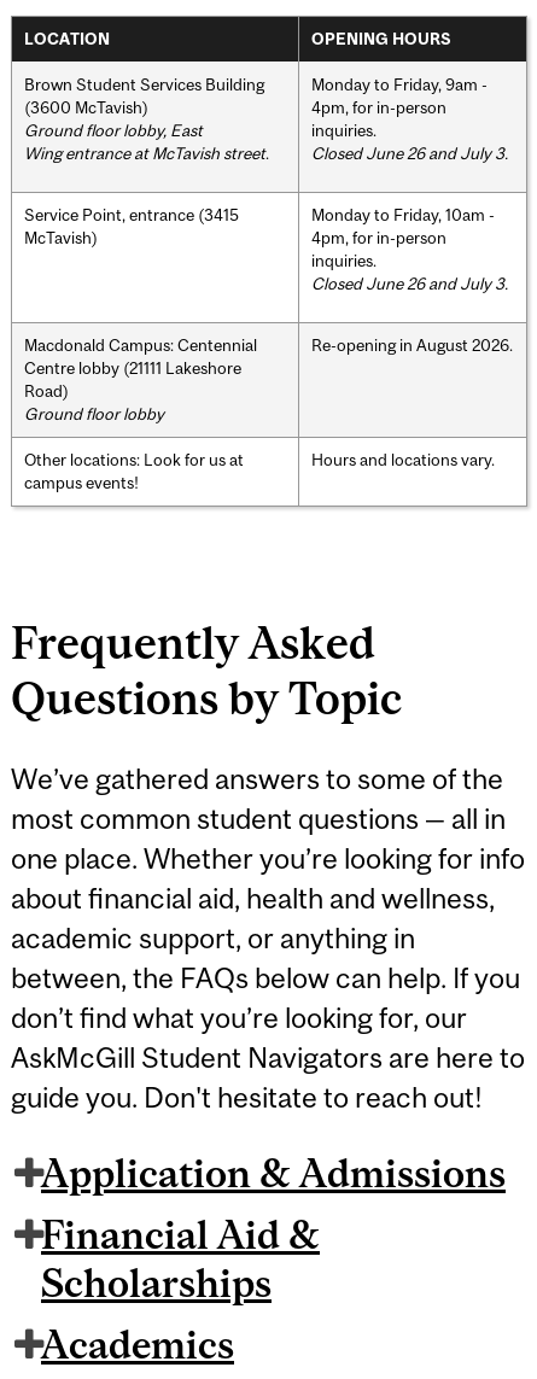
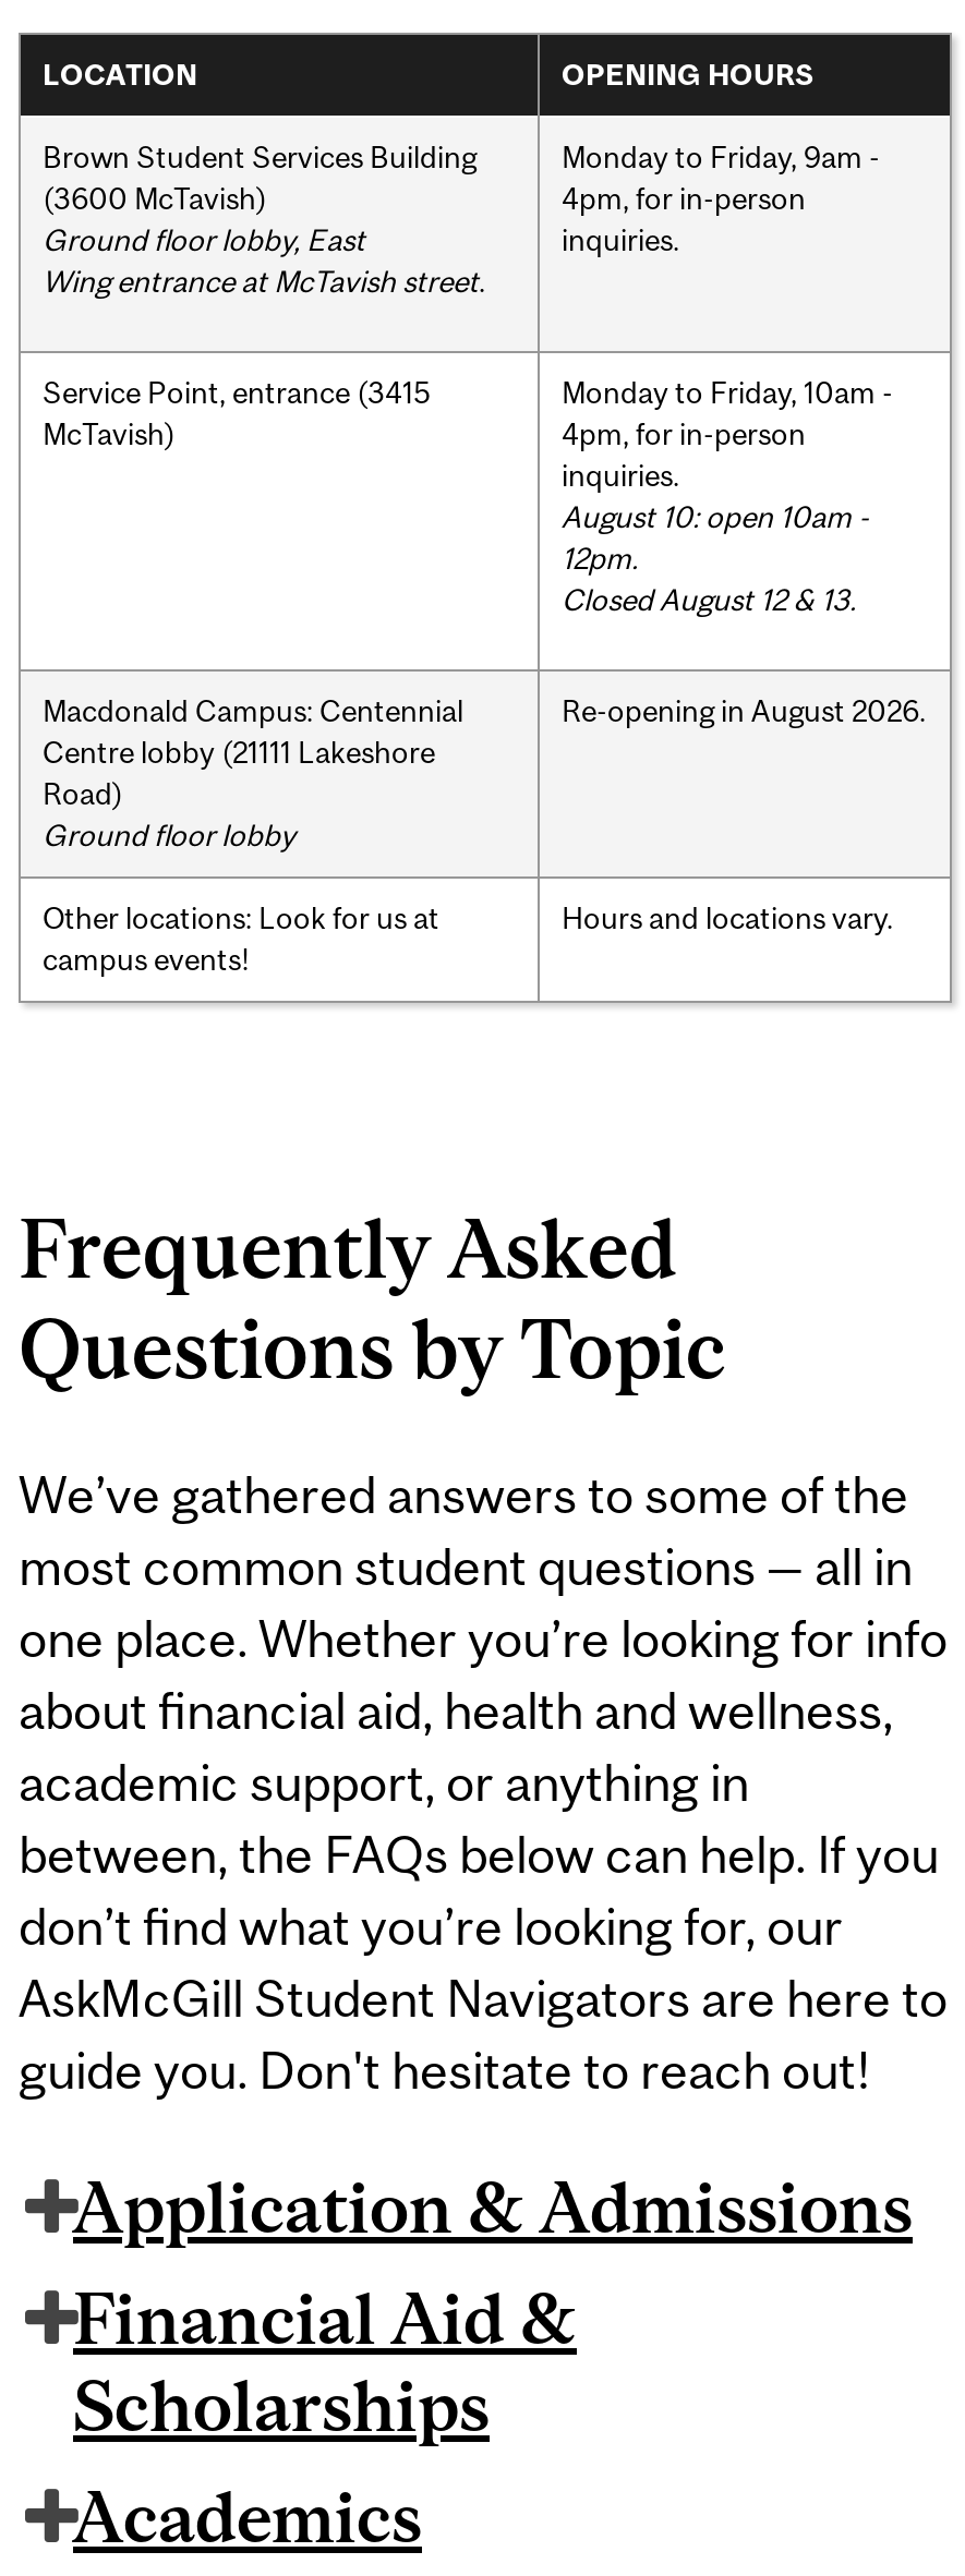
[311,143,508,162] Closed June 26 and July 3. -> none
[311,273,508,293] Closed June 26 and July 3. -> [562,498,869,616] August 10: open 10am - | 12pm. | Closed August 12 & 13.

